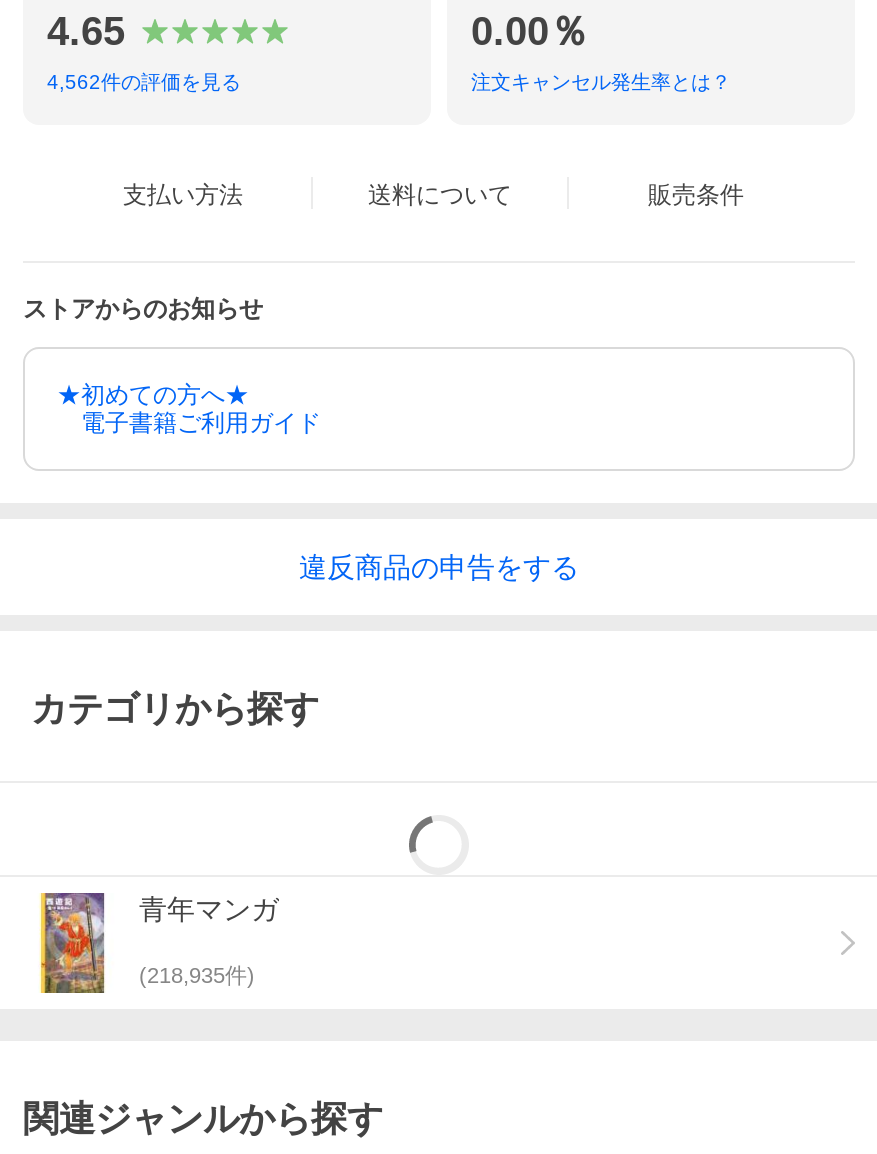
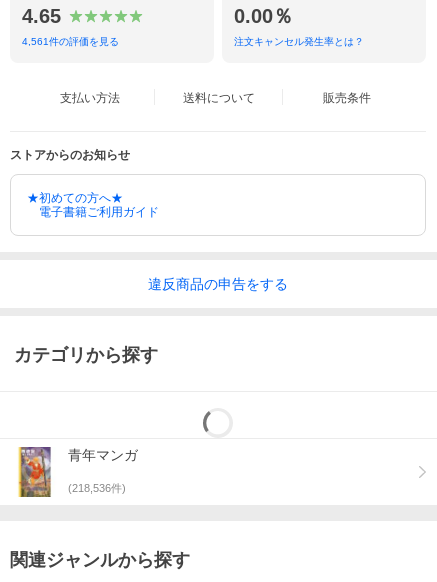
[47,71,241,93] 4,562件の評価を見る -> [22,36,119,47] 4,561件の評価を見る
[139,963,255,987] (218,935件) -> [68,482,126,494] (218,536件)

